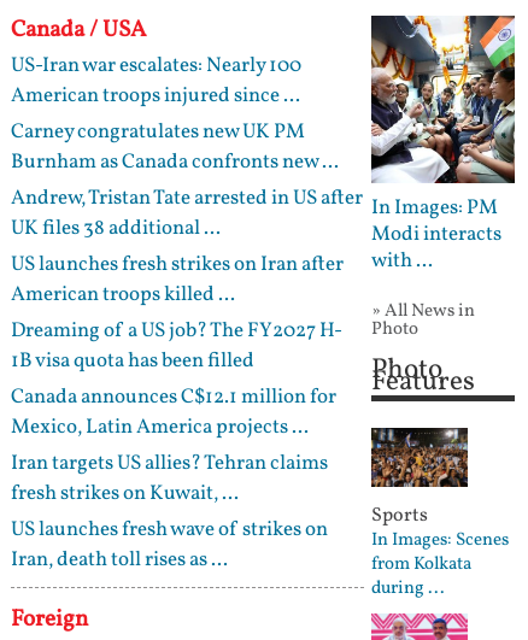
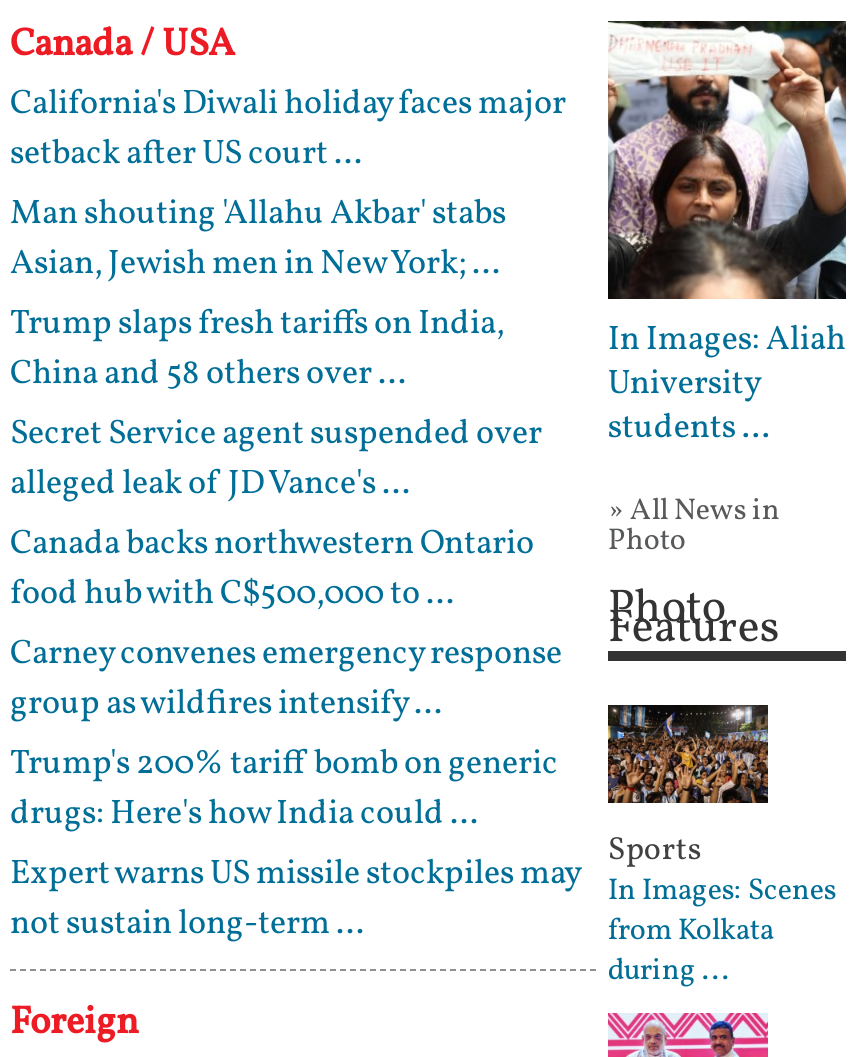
[370,14,516,275] [image] | In Images: PM | Modi interacts | with ... -> [606,19,848,451] [image] | In Images: Aliah | University | students ...
[11,52,363,574] US-Iran war escalates: Nearly 100 | American troops injured since ... | Carney congratulates new UK PM | Burnham as Canada confronts new ... | Andrew, Tristan Tate arrested in US after | UK files 38 additional ... | US launches fresh strikes on Iran after | American troops killed ... | Dreaming of a US job? The FY2027 H- | 1B visa quota has been filled | Canada announces C$12.1 million for | Mexico, Latin America projects ... | Iran targets US allies? Tehran claims | fresh strikes on Kuwait, ... | US launches fresh wave of strikes on | Iran, death toll rises as ... -> [10,81,580,947] California's Diwali holiday faces major | setback after US court ... | Man shouting 'Allahu Akbar' stabs | Asian, Jewish men in New York; ... | Trump slaps fresh tariffs on India, | China and 58 others over ... | Secret Service agent suspended over | alleged leak of JD Vance's ... | Canada backs northwestern Ontario | food hub with C$500,000 to ... | Carney convenes emergency response | group as wildfires intensify ... | Trump's 200% tariff bomb on generic | drugs: Here's how India could ... | Expert warns US missile stockpiles may | not sustain long-term ...

